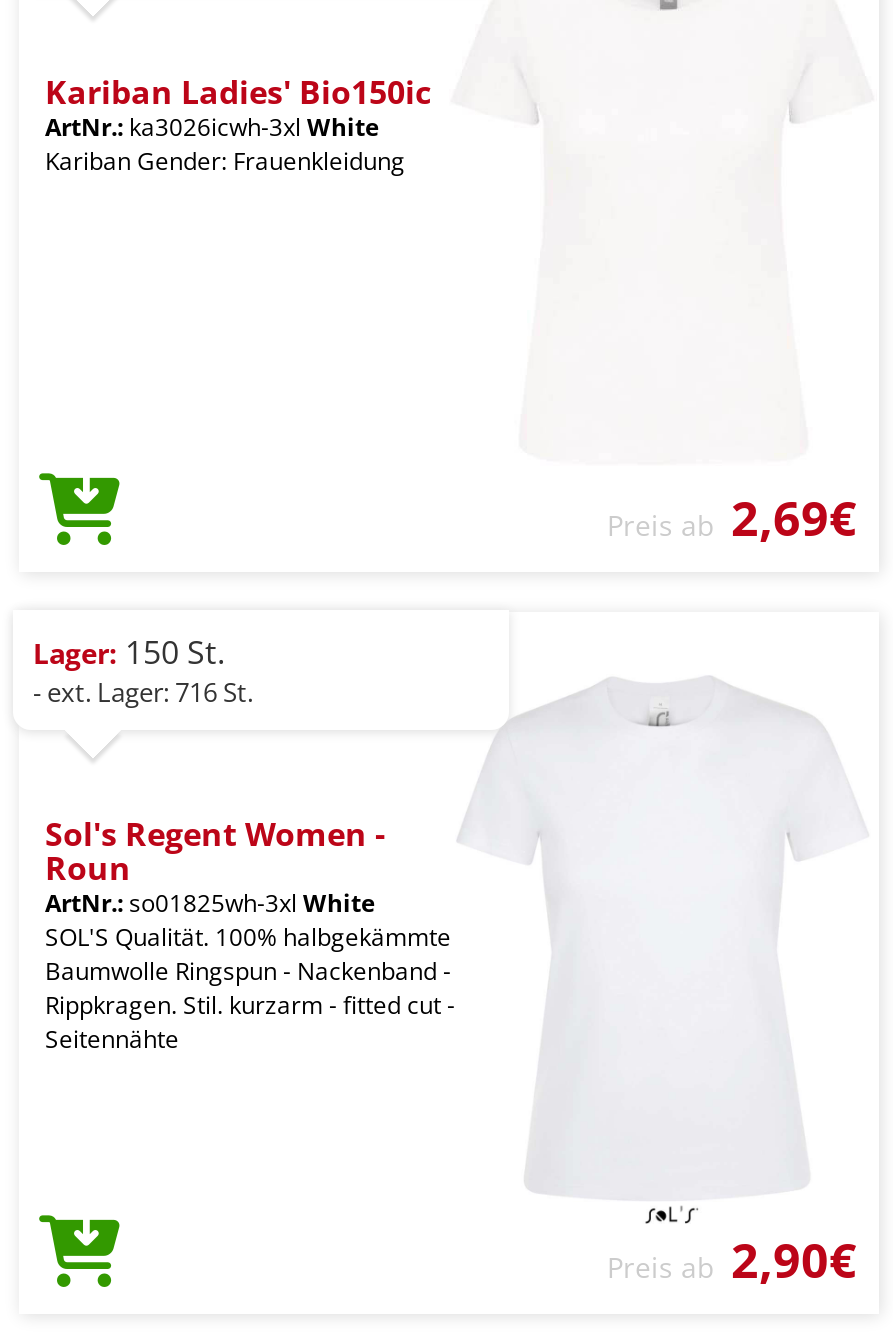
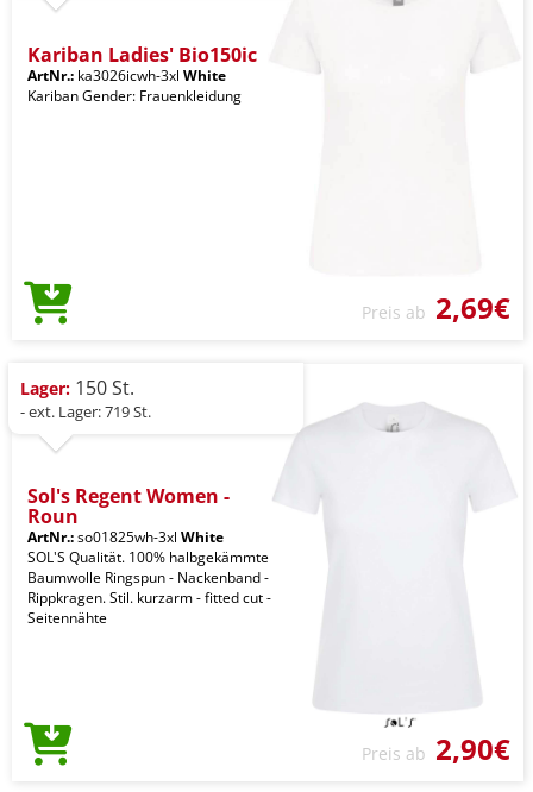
[33,674,253,710] - ext. Lager: 716 St. -> [20,401,151,422] - ext. Lager: 719 St.

